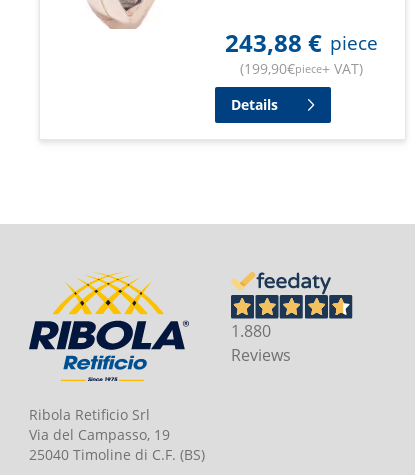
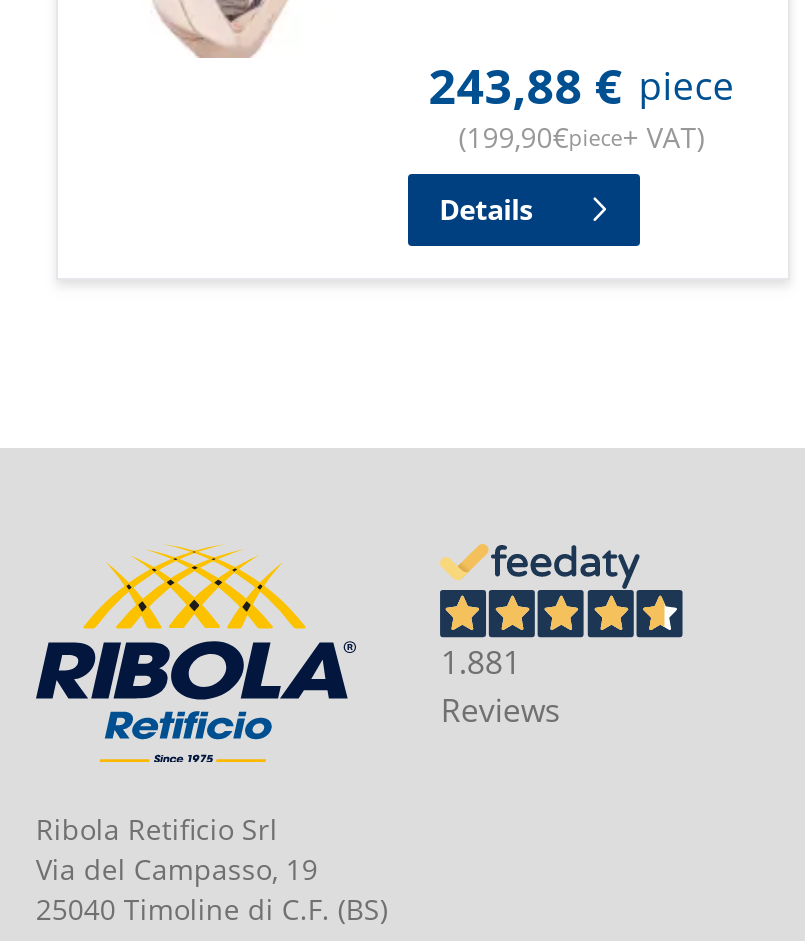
[231,320,271,341] 1.880 -> [441,639,521,681] 1.881

